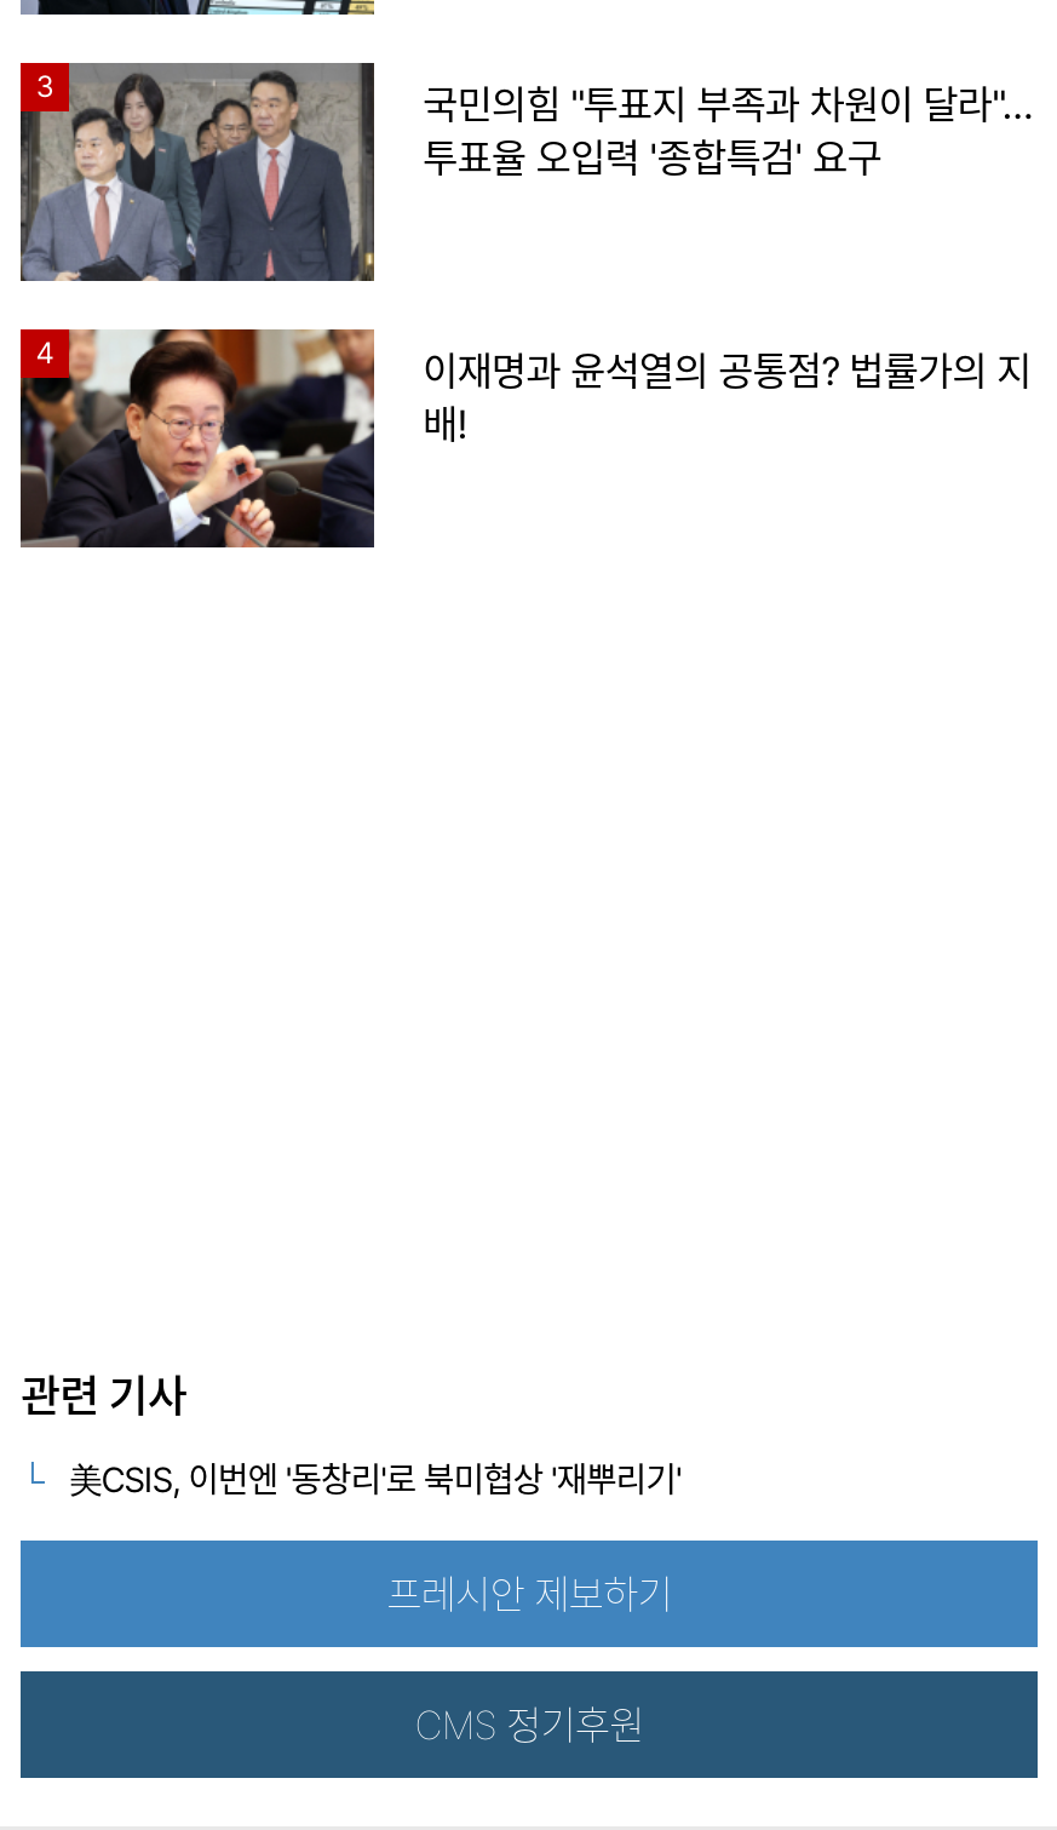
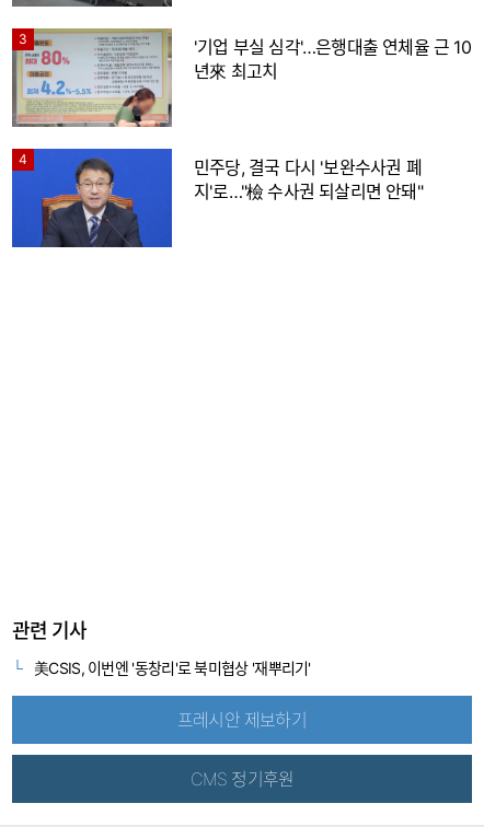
[23,61,1031,283] [image] | 국민의힘 "투표지 부족과 차원이 달라"… | 투표율 오입력 '종합특검' 요구 -> [12,27,471,128] [image] | '기업 부실 심각'…은행대출 연체율 근 10 | 년來 최고치
[18,327,1031,550] [image] | 이재명과 윤석열의 공통점? 법률가의 지 | 배! -> [11,148,422,248] [image] | 민주당, 결국 다시 '보완수사권 폐 | 지'로…"檢 수사권 되살리면 안돼"

